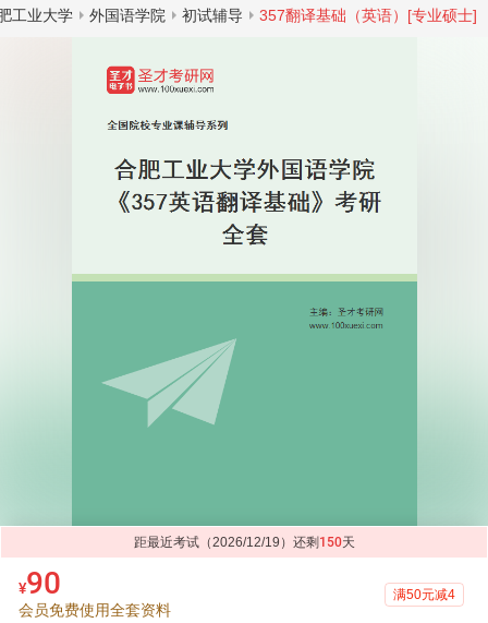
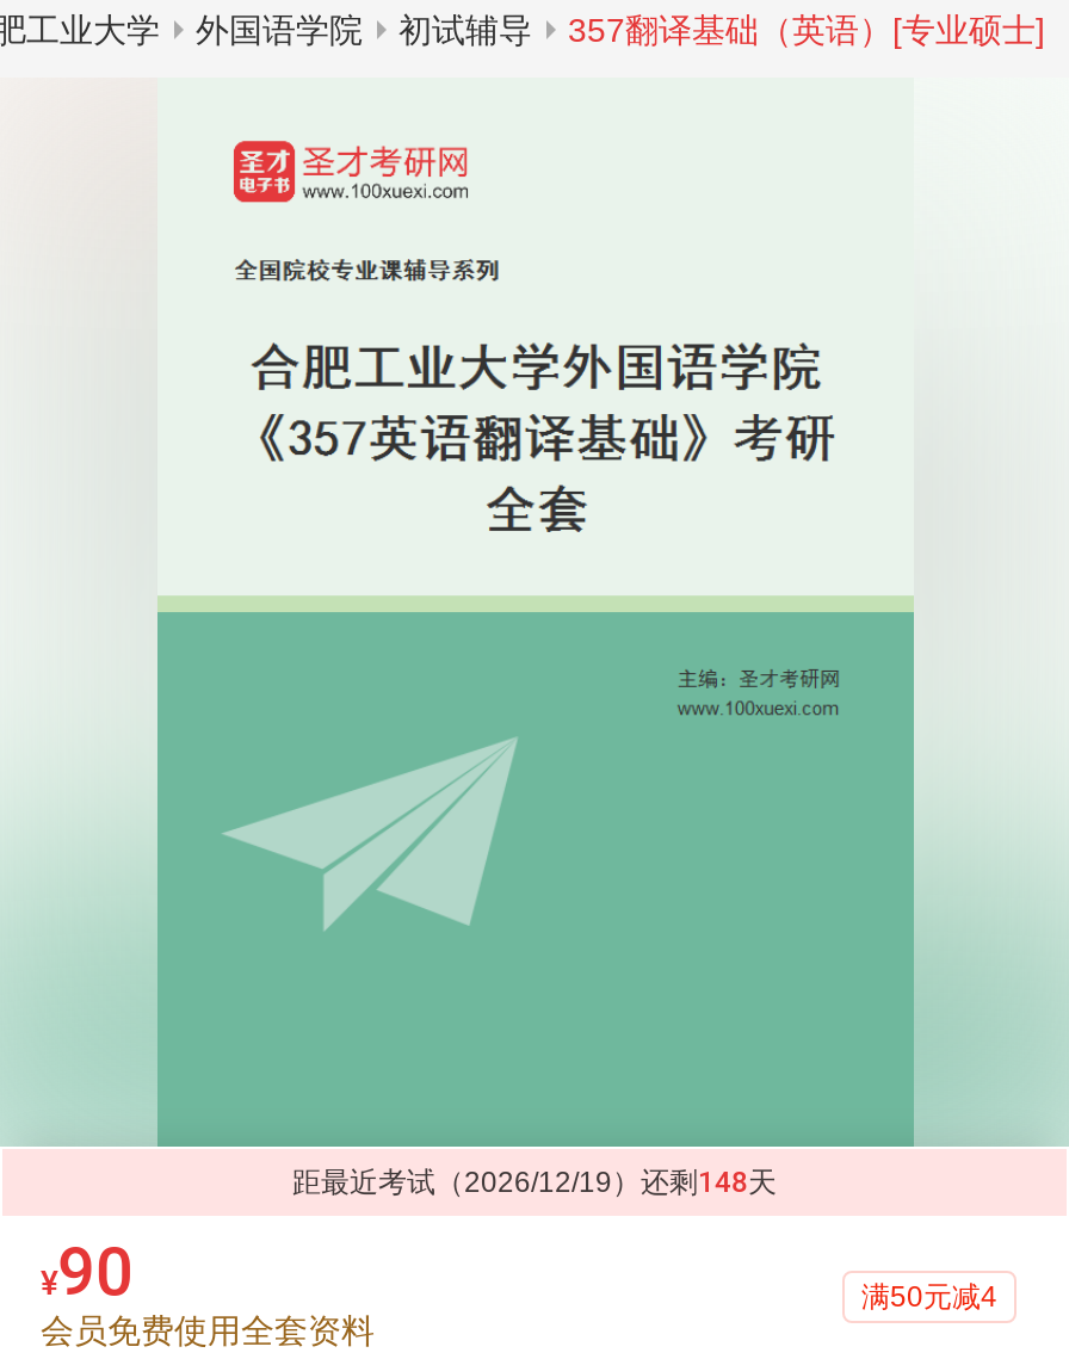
[133,535,355,550] 距最近考试（2026/12/19）还剩150天 -> [292,1166,777,1199] 距最近考试（2026/12/19）还剩148天

